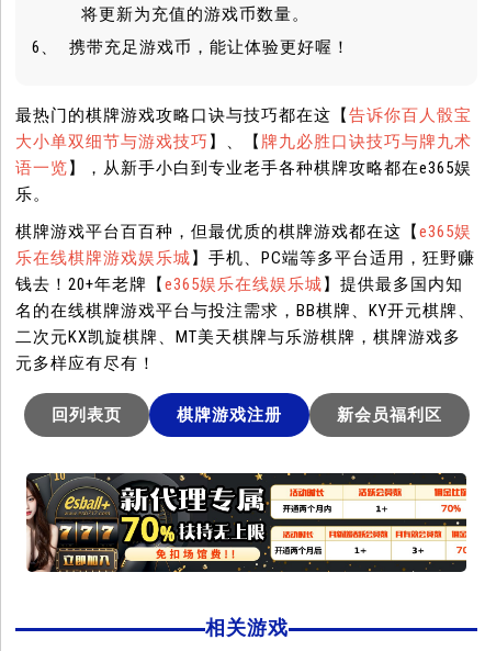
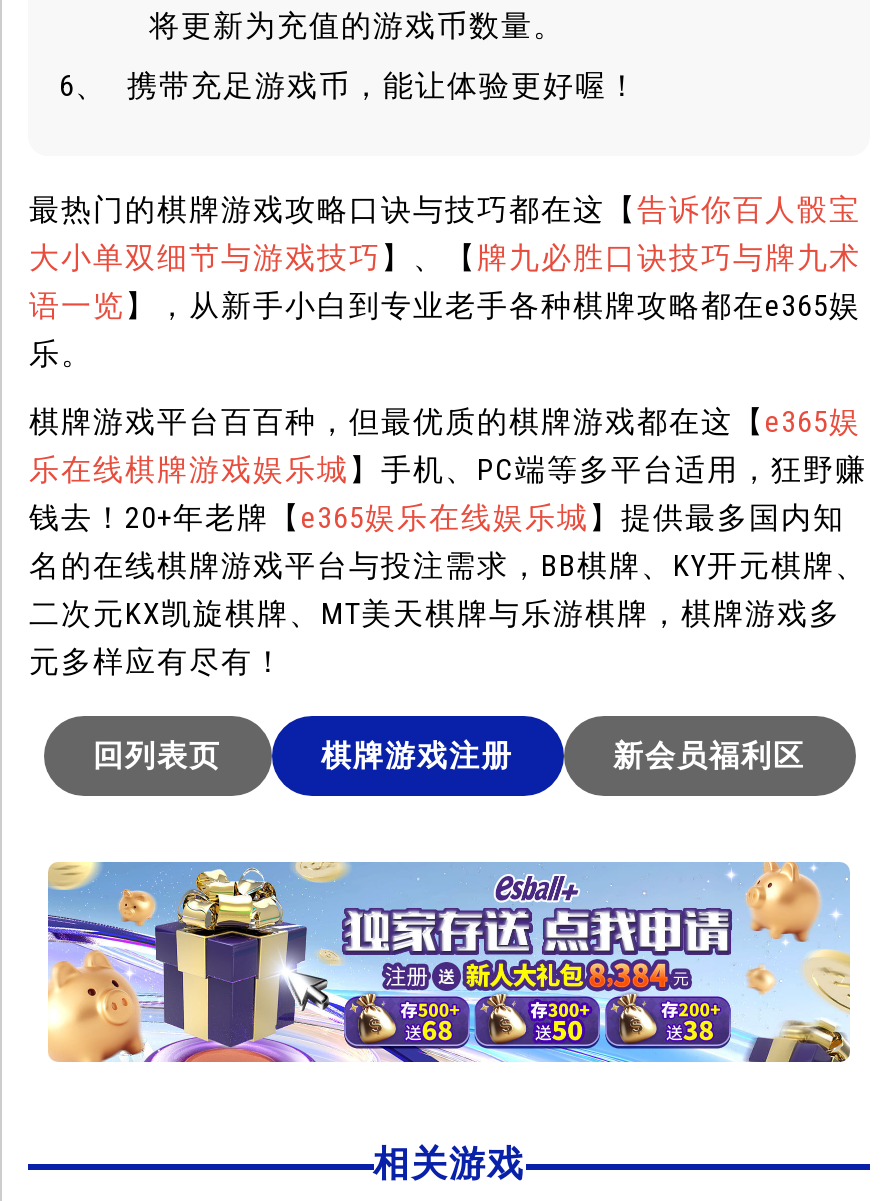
[25,472,467,573] [image] -> [46,860,850,1064] [image]

